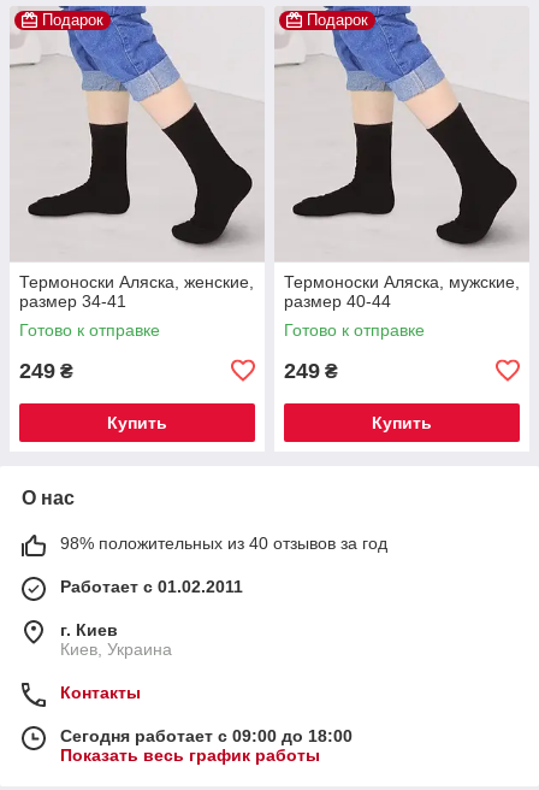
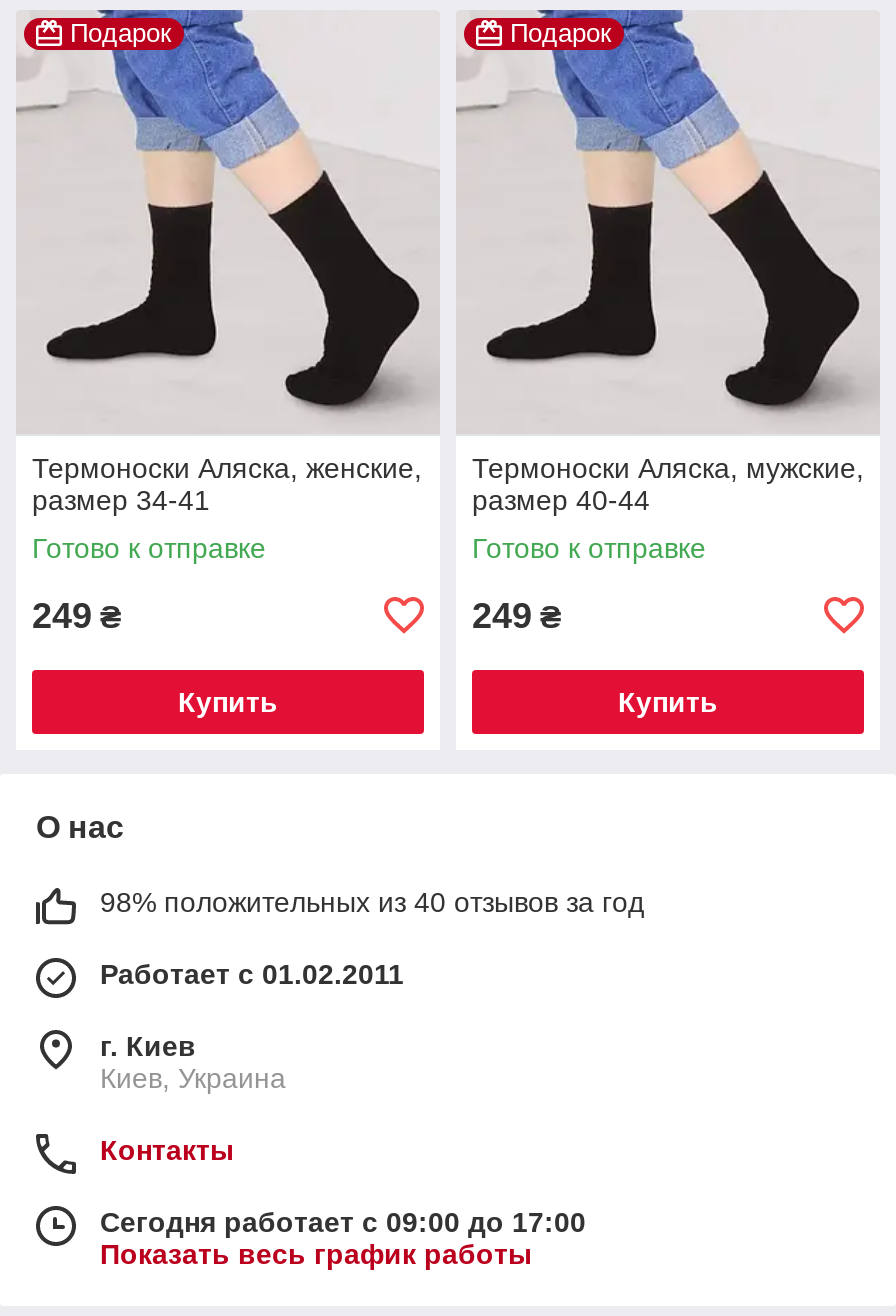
[60,726,353,745] Сегодня работает с 09:00 до 18:00 -> [100,1206,586,1238] Сегодня работает с 09:00 до 17:00

